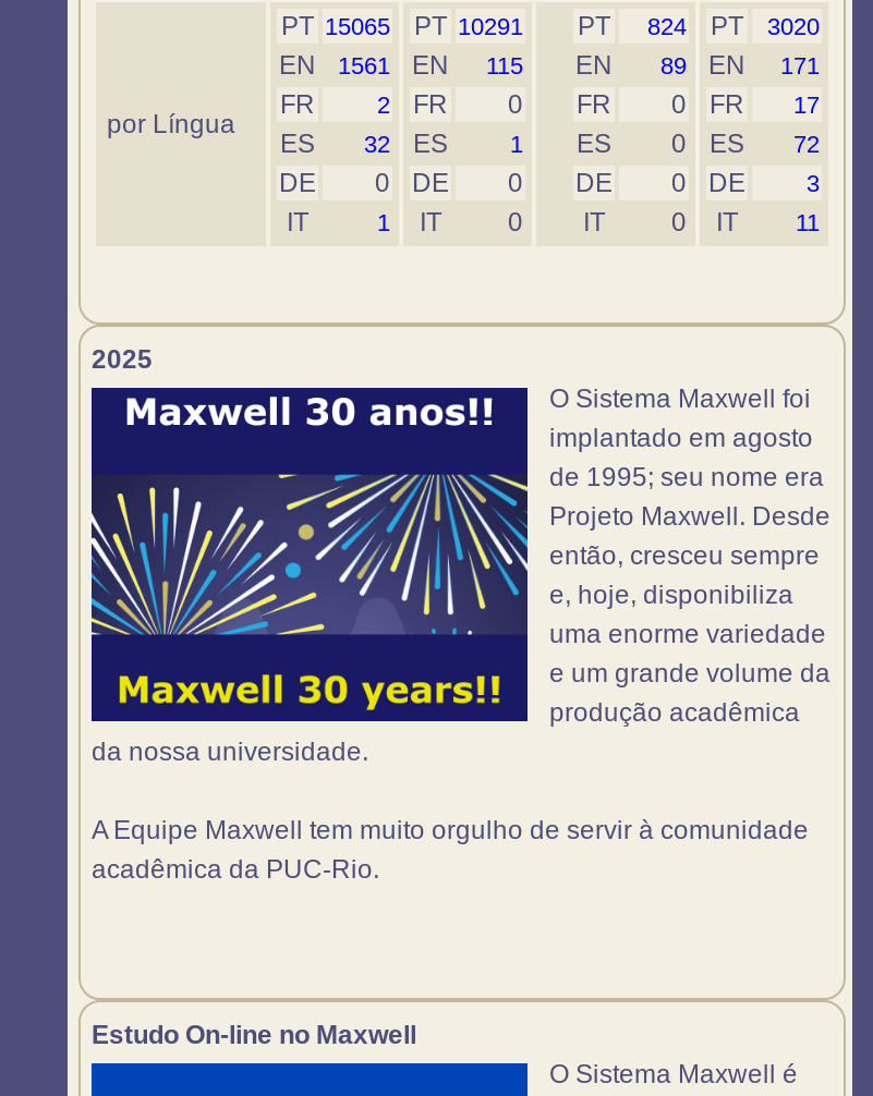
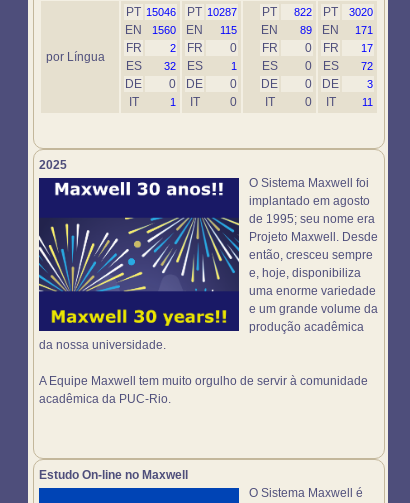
[281,11,390,41] PT 15065 -> [126,5,176,19] PT 15046
[414,11,523,41] PT 10291 -> [187,5,237,19] PT 10287
[647,13,687,39] 824 -> [294,6,312,18] 822
[279,50,820,81] EN 1561 EN 115 EN 89 EN 171 -> [125,23,373,37] EN 1560 EN 115 EN 89 EN 171

